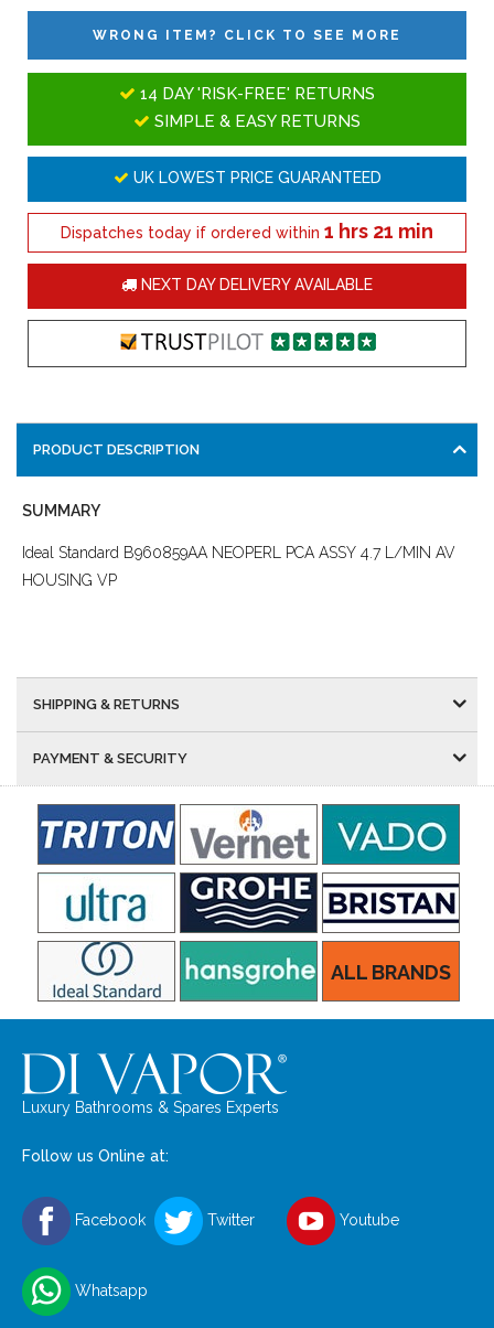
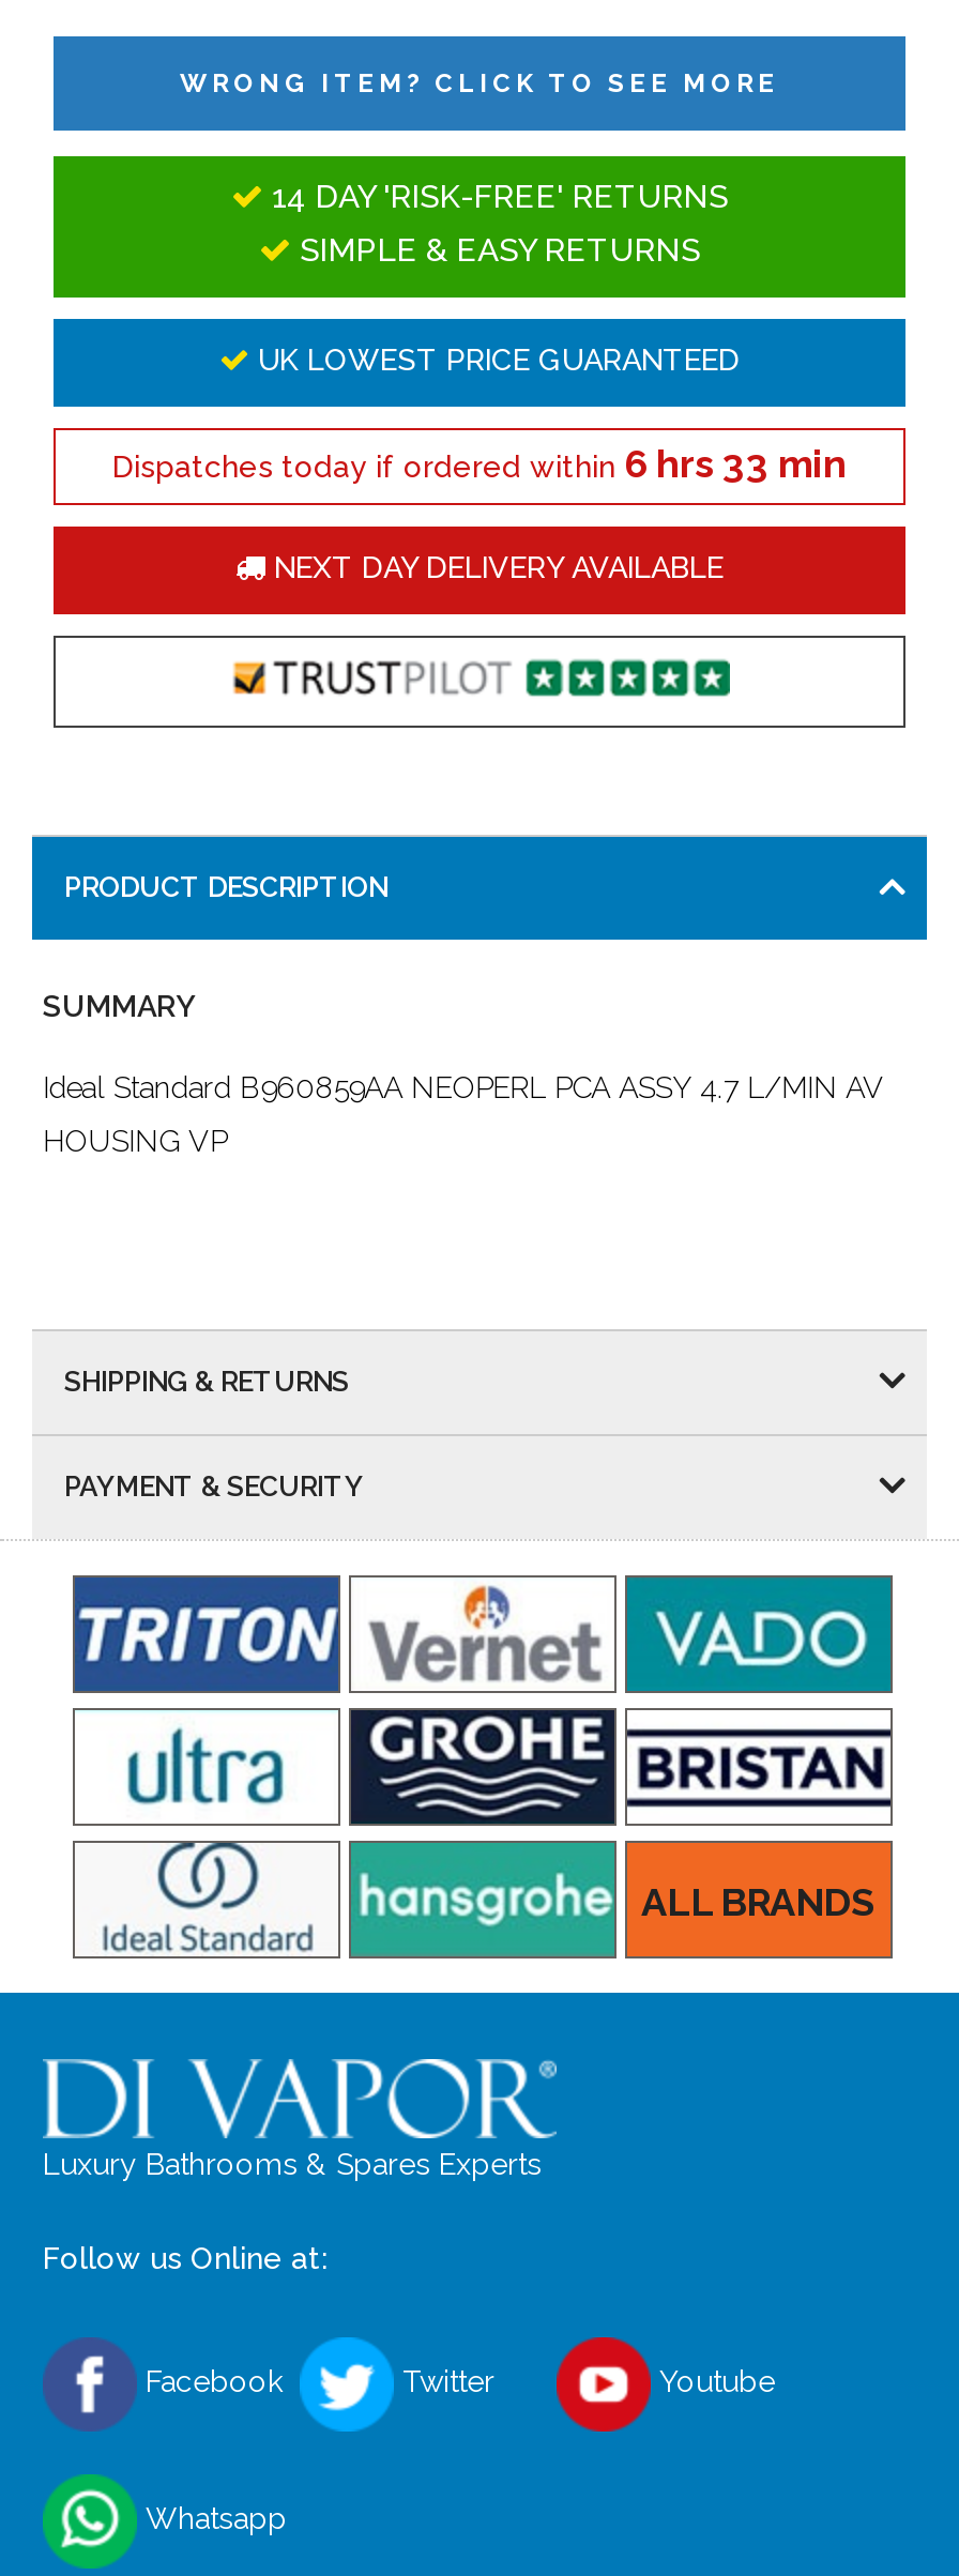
[61,219,433,243] Dispatches today if ordered within 1 hrs 21 min -> [112,441,847,486] Dispatches today if ordered within 6 hrs 33 min

